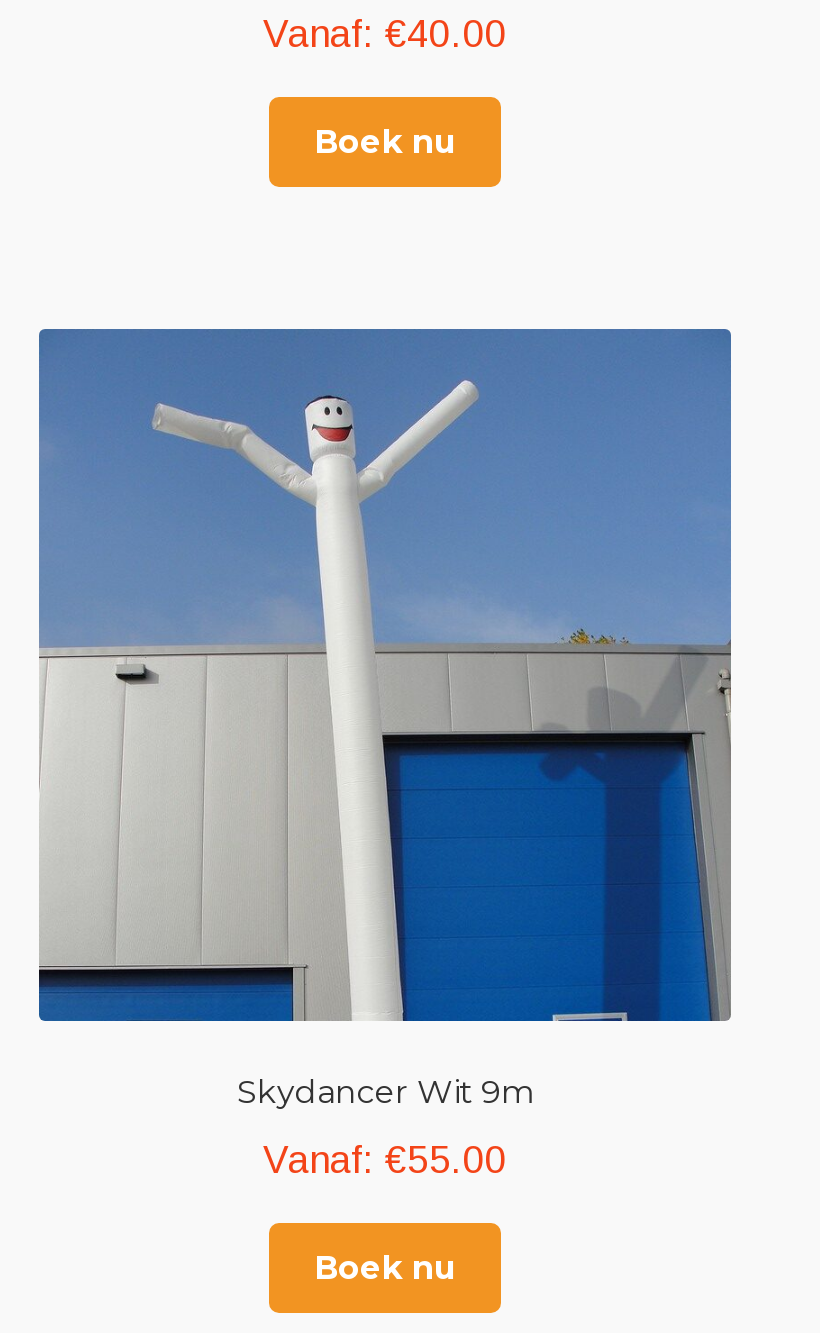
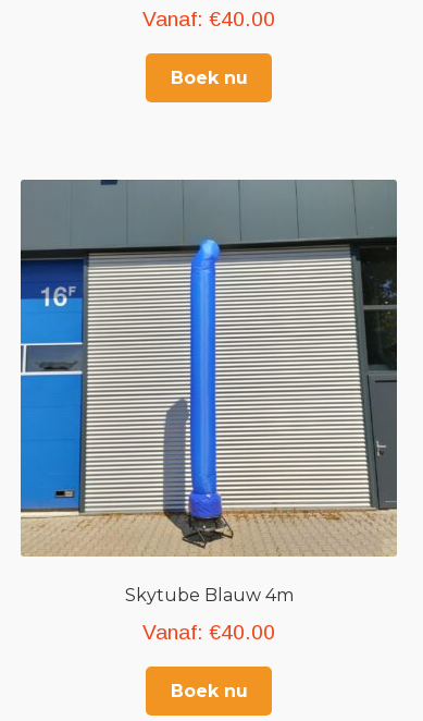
[37,329,733,1111] [image] | Skydancer Wit 9m -> [20,180,398,606] [image] | Skytube Blauw 4m
[263,1139,507,1181] Vanaf: €55.00 -> [142,621,275,643] Vanaf: €40.00

